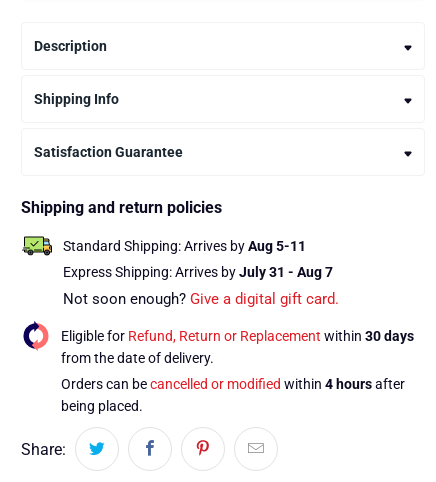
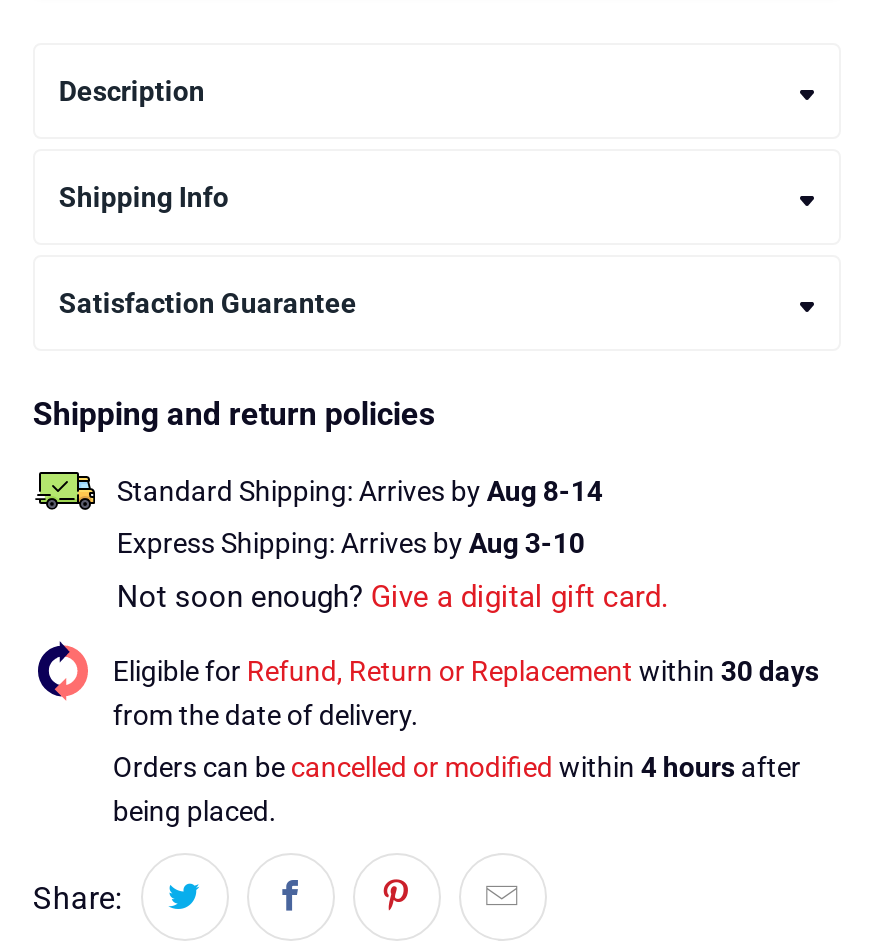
[63,237,306,253] Standard Shipping: Arrives by Aug 5-11 -> [117,474,603,506] Standard Shipping: Arrives by Aug 8-14
[63,263,333,279] Express Shipping: Arrives by July 31 - Aug 7 -> [117,526,585,558] Express Shipping: Arrives by Aug 3-10

